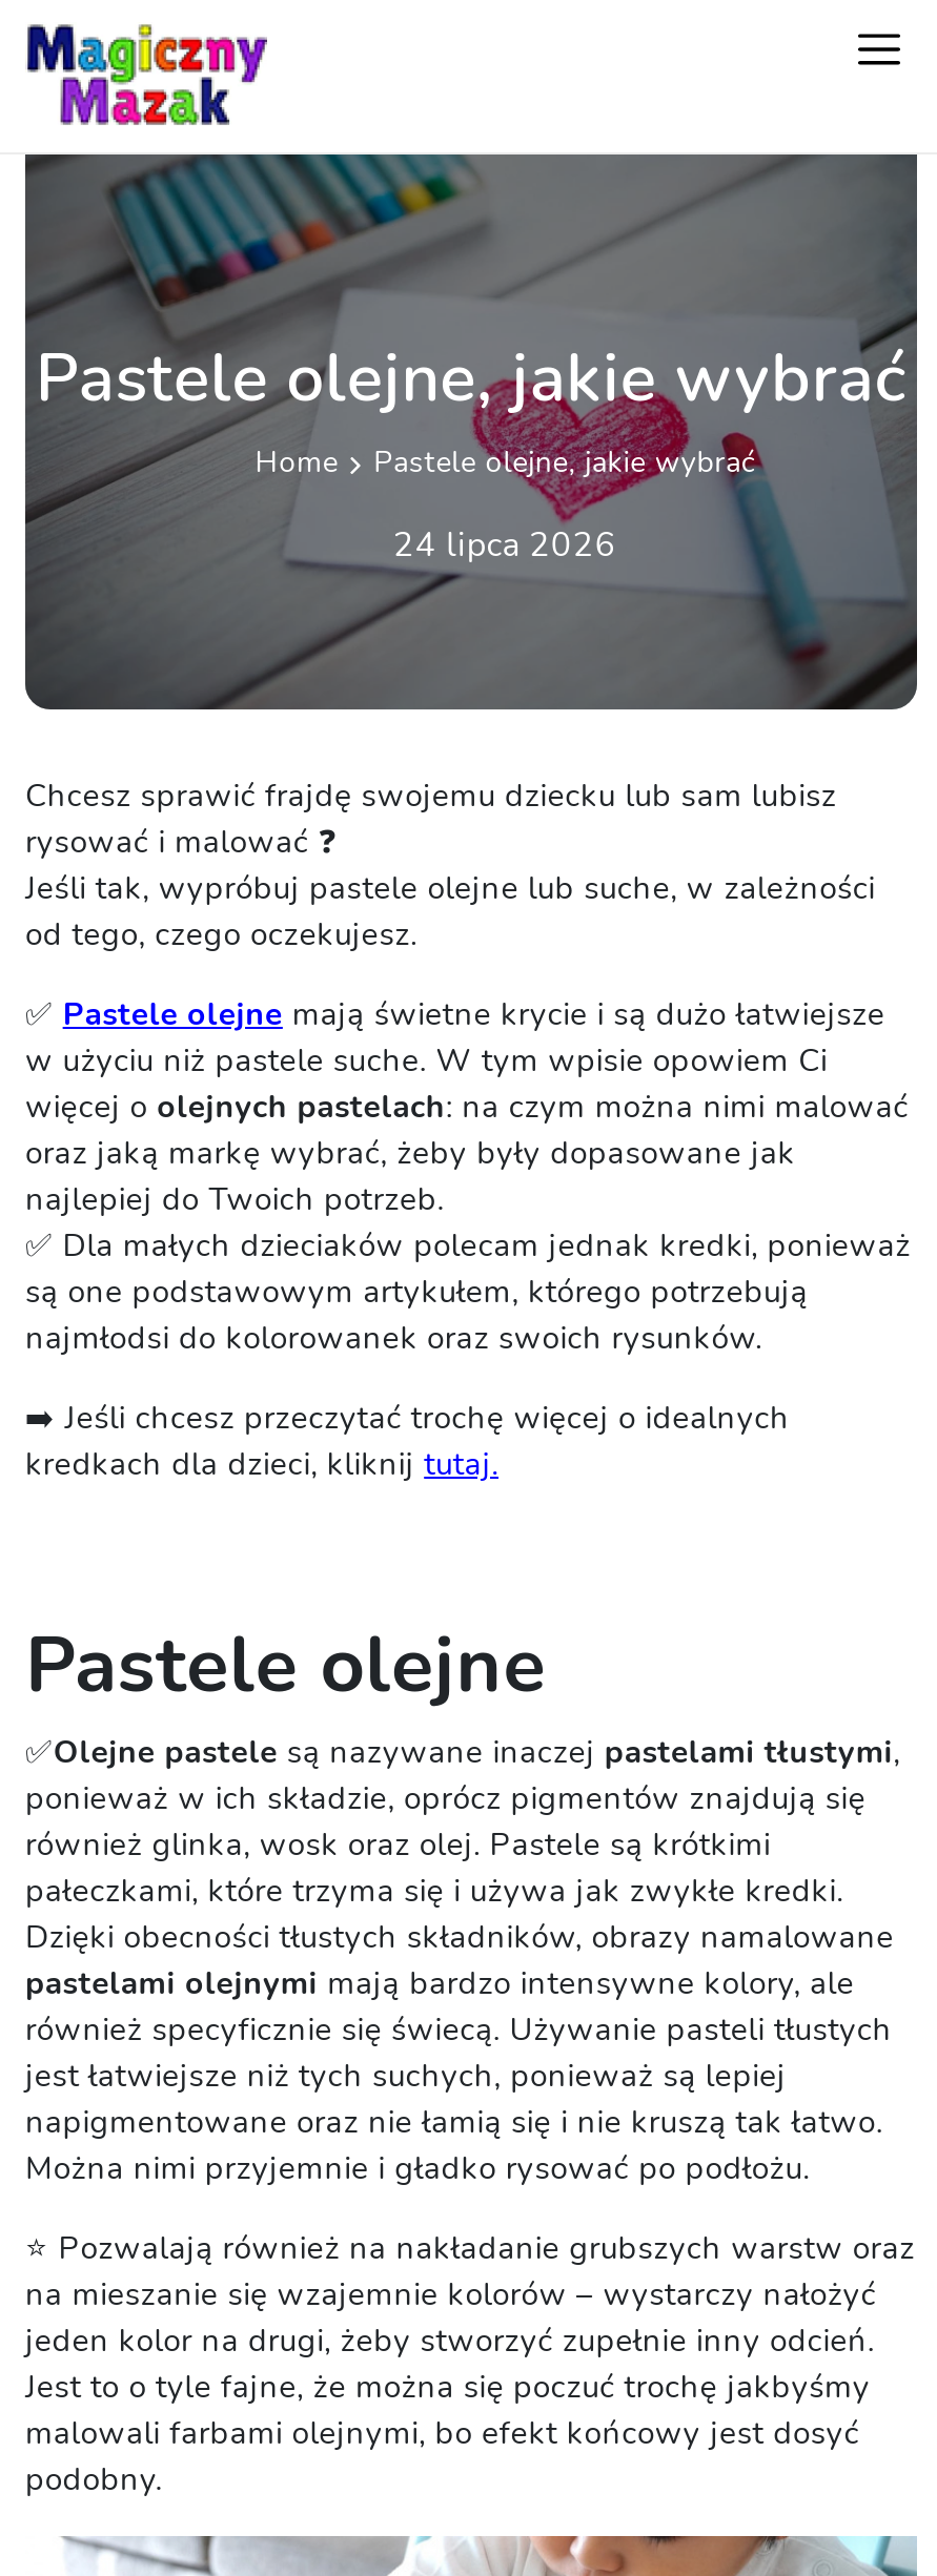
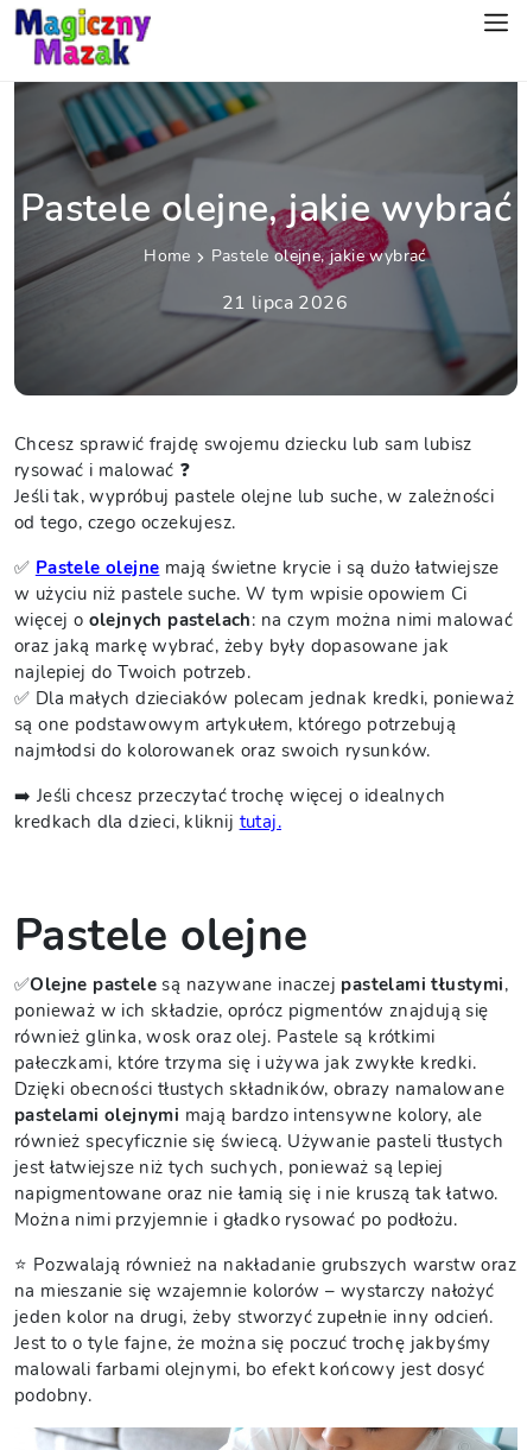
[393,522,616,569] 24 lipca 2026 -> [222,290,348,316] 21 lipca 2026

